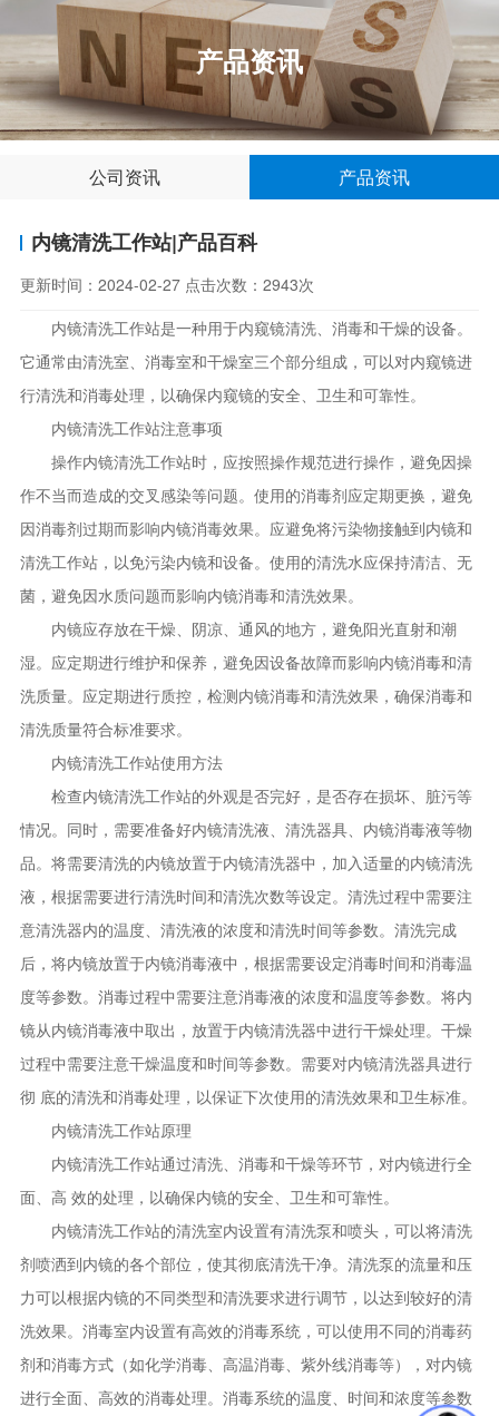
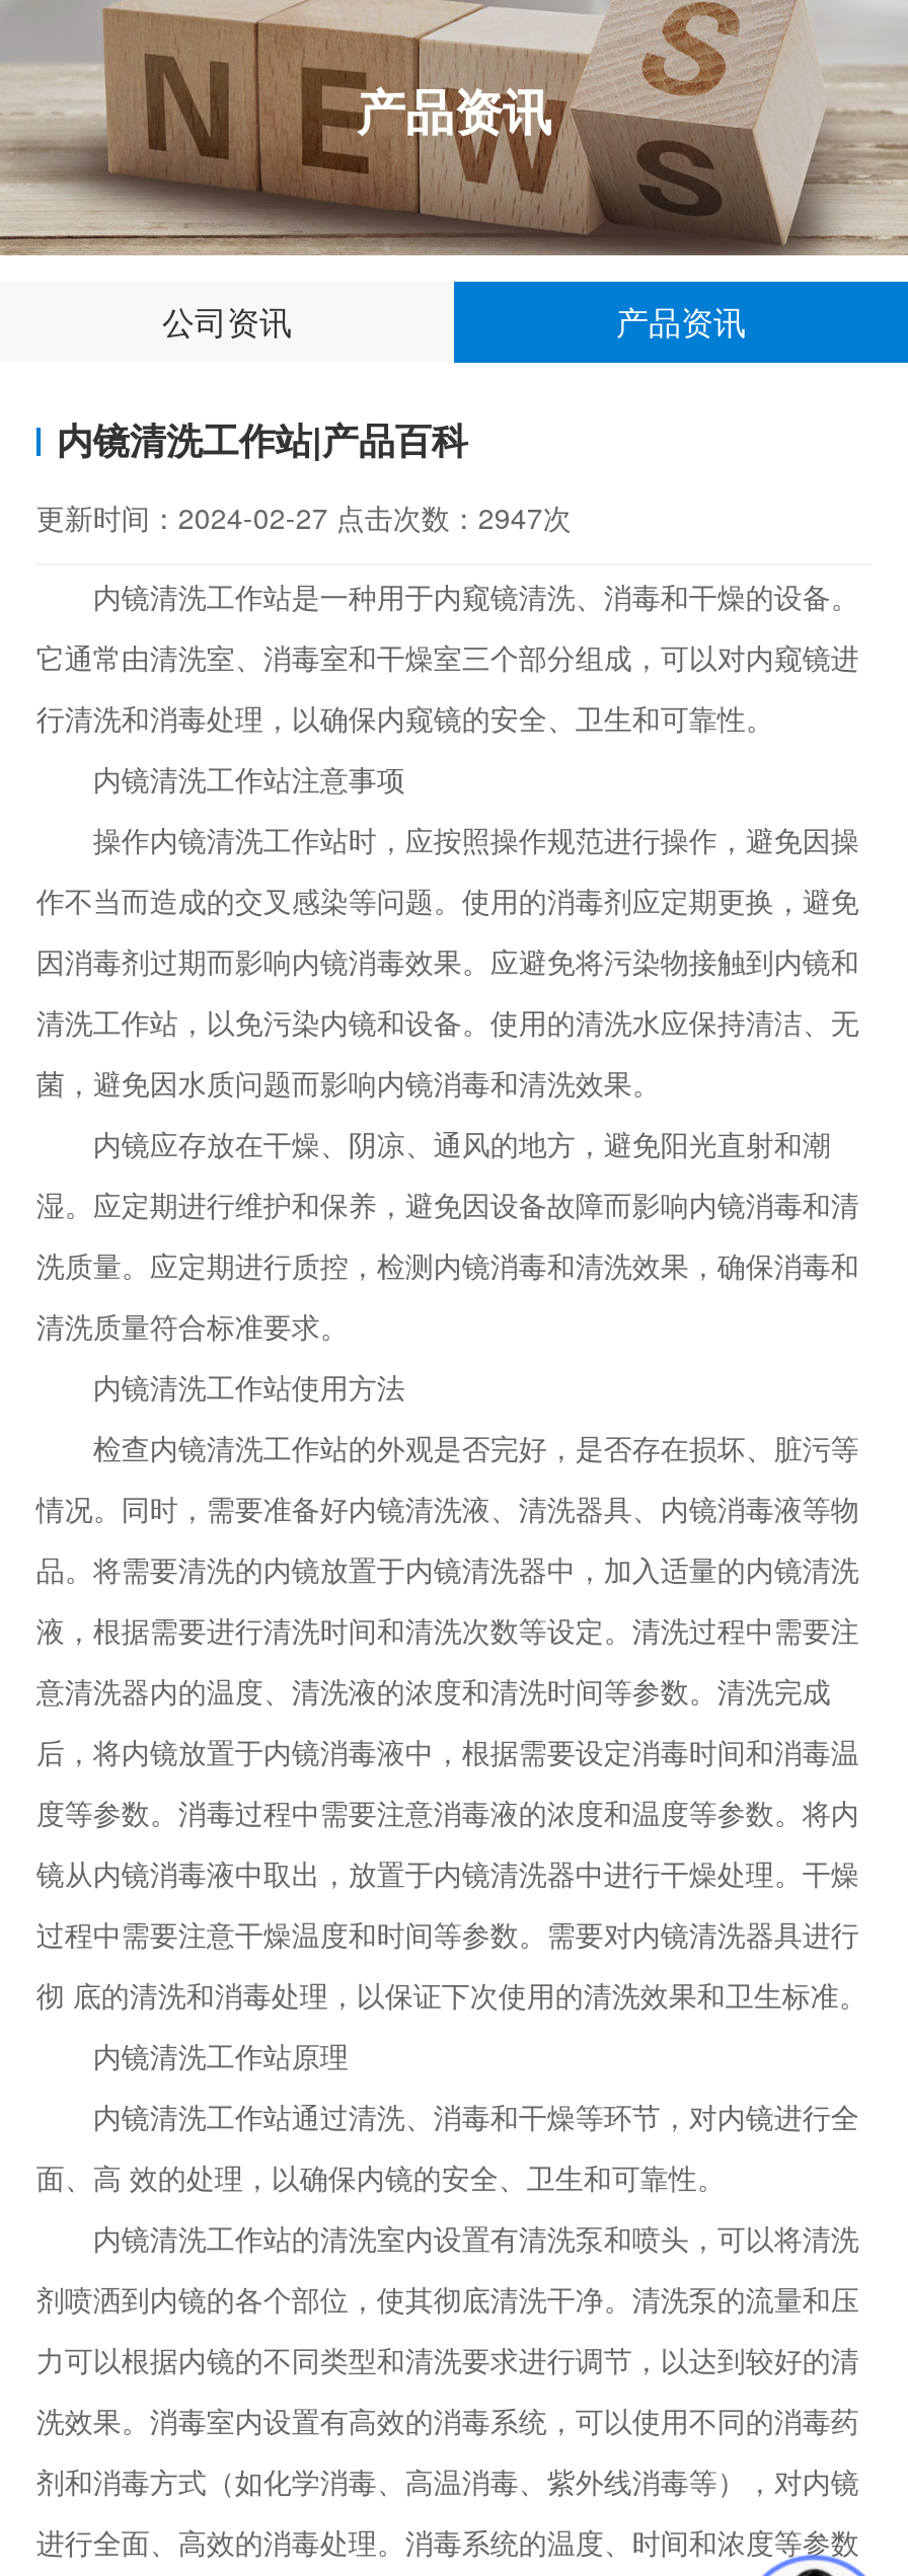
[20,273,314,296] 更新时间：2024-02-27点击次数：2943次 -> [36,497,571,538] 更新时间：2024-02-27点击次数：2947次

